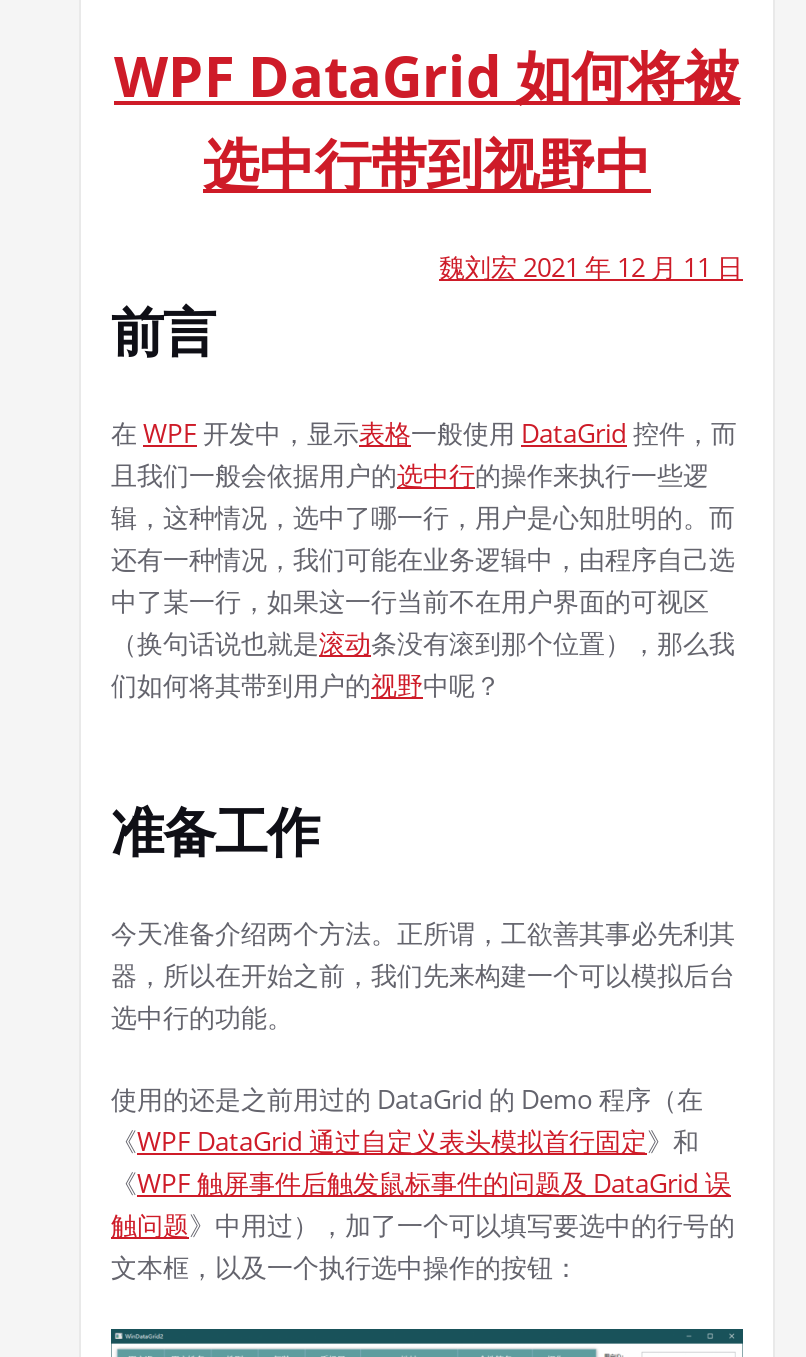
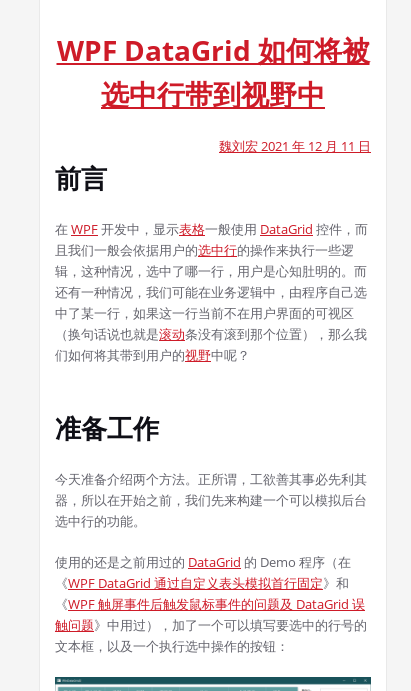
[111,1081,703,1117] 使用的还是之前用过的 DataGrid 的 Demo 程序（在 -> [55,553,351,571] 使用的还是之前用过的DataGrid的 Demo 程序（在

